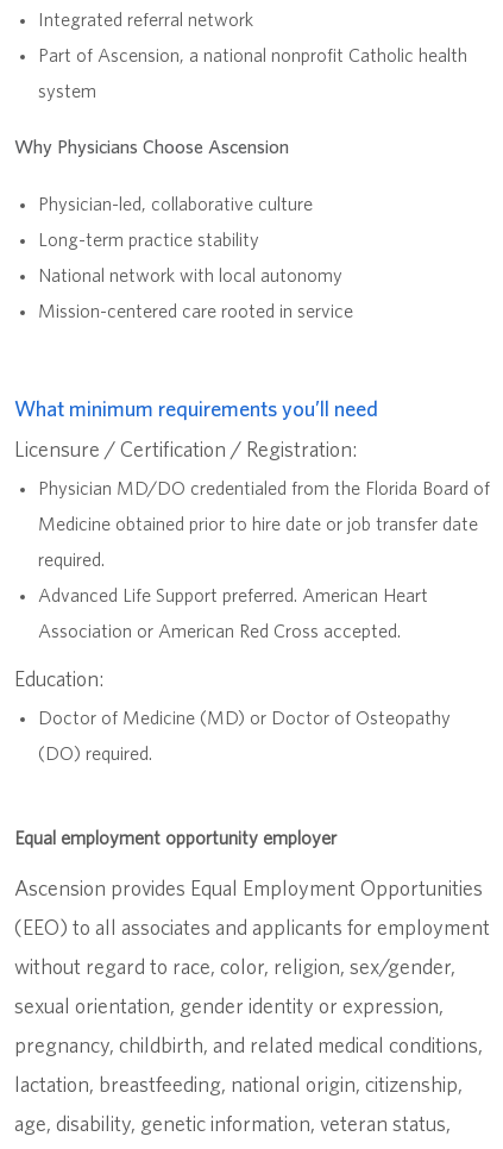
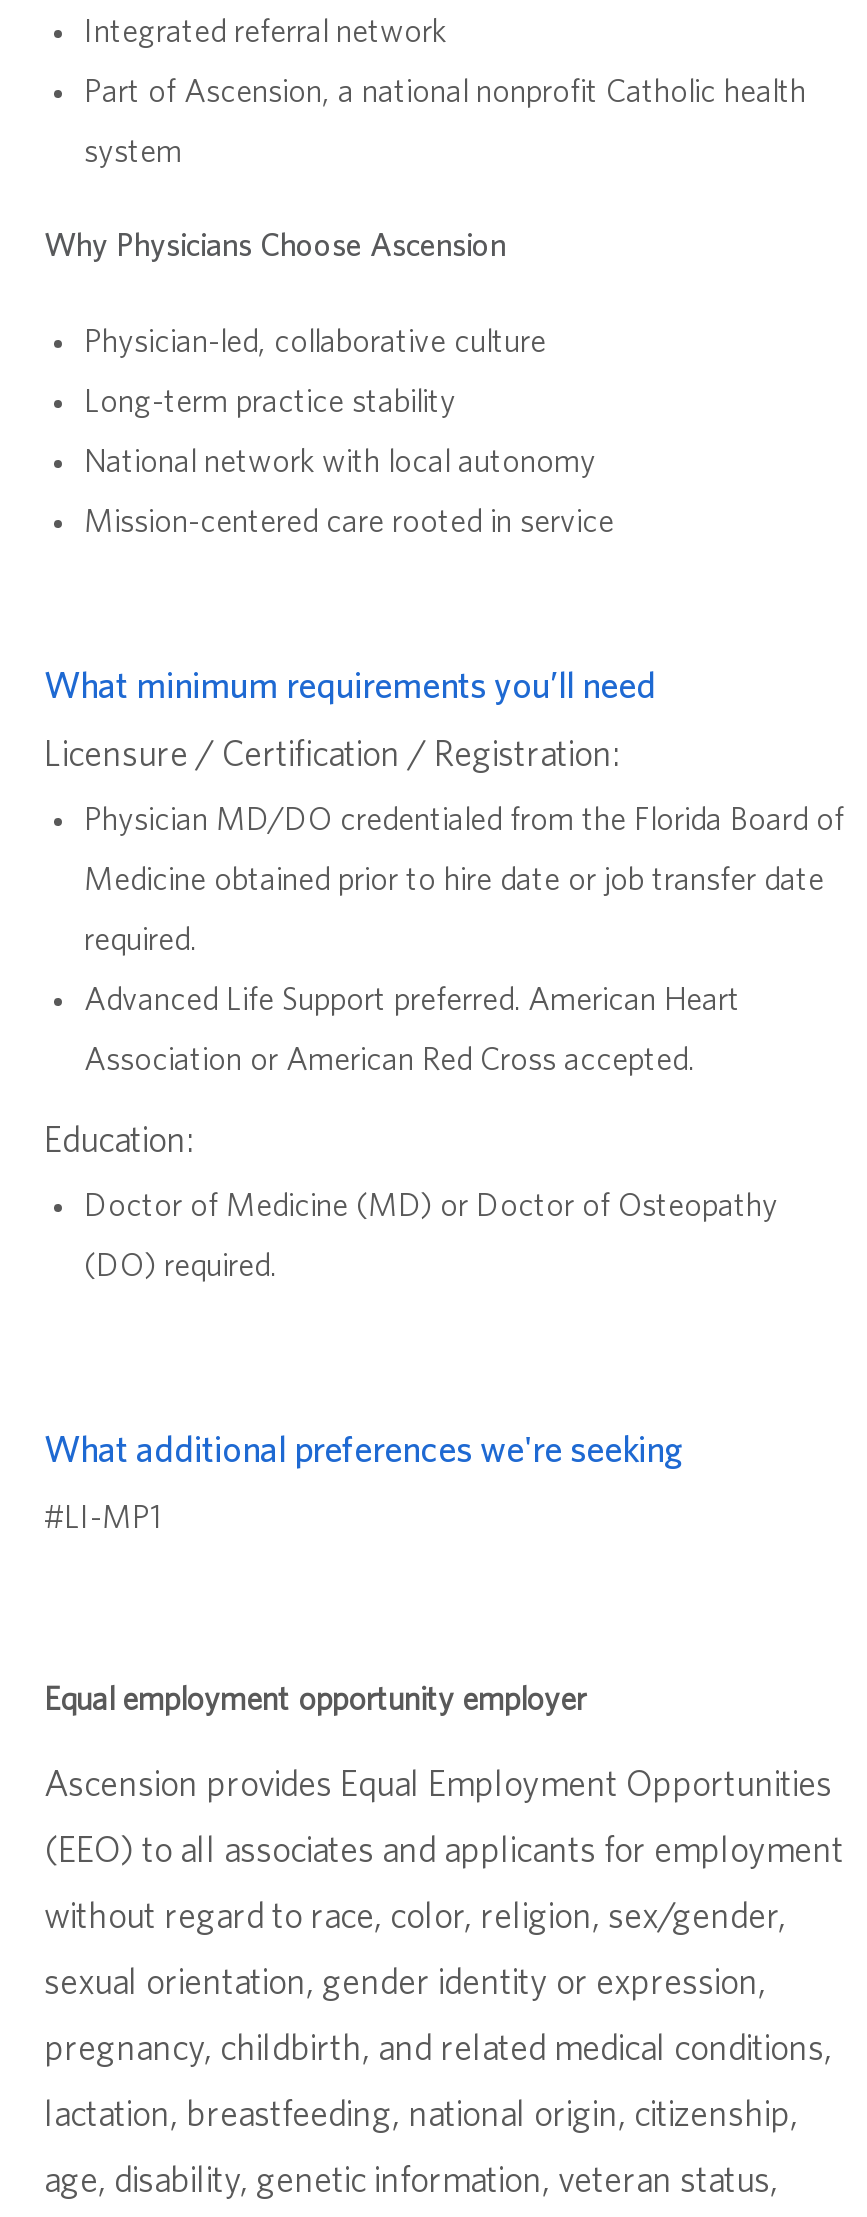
none -> [44,1434,684,1534] What additional preferences we're seeking | #LI-MP1

